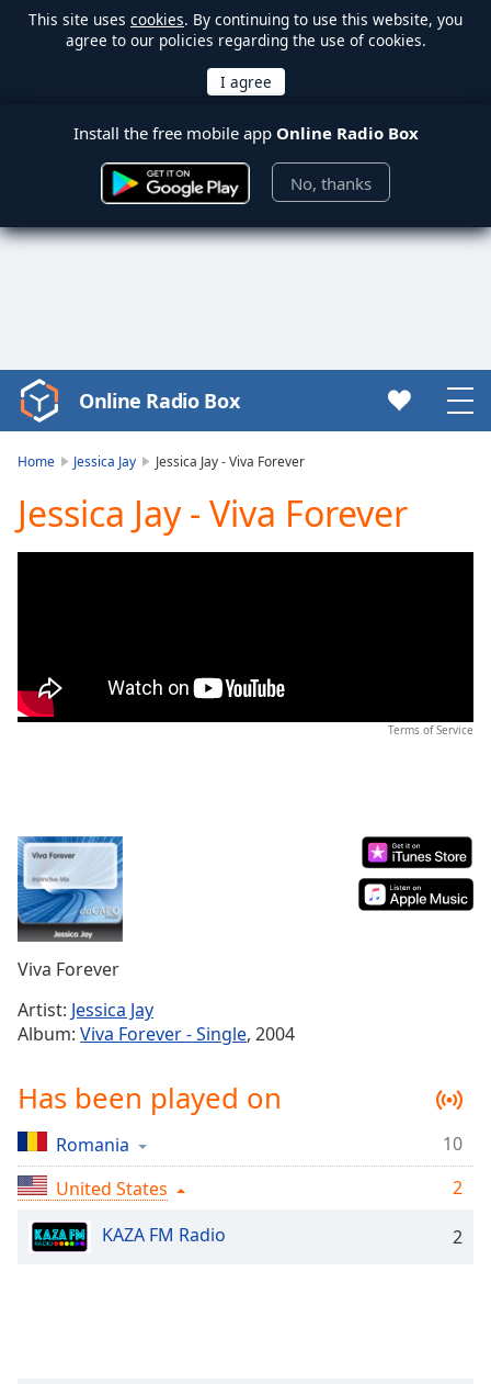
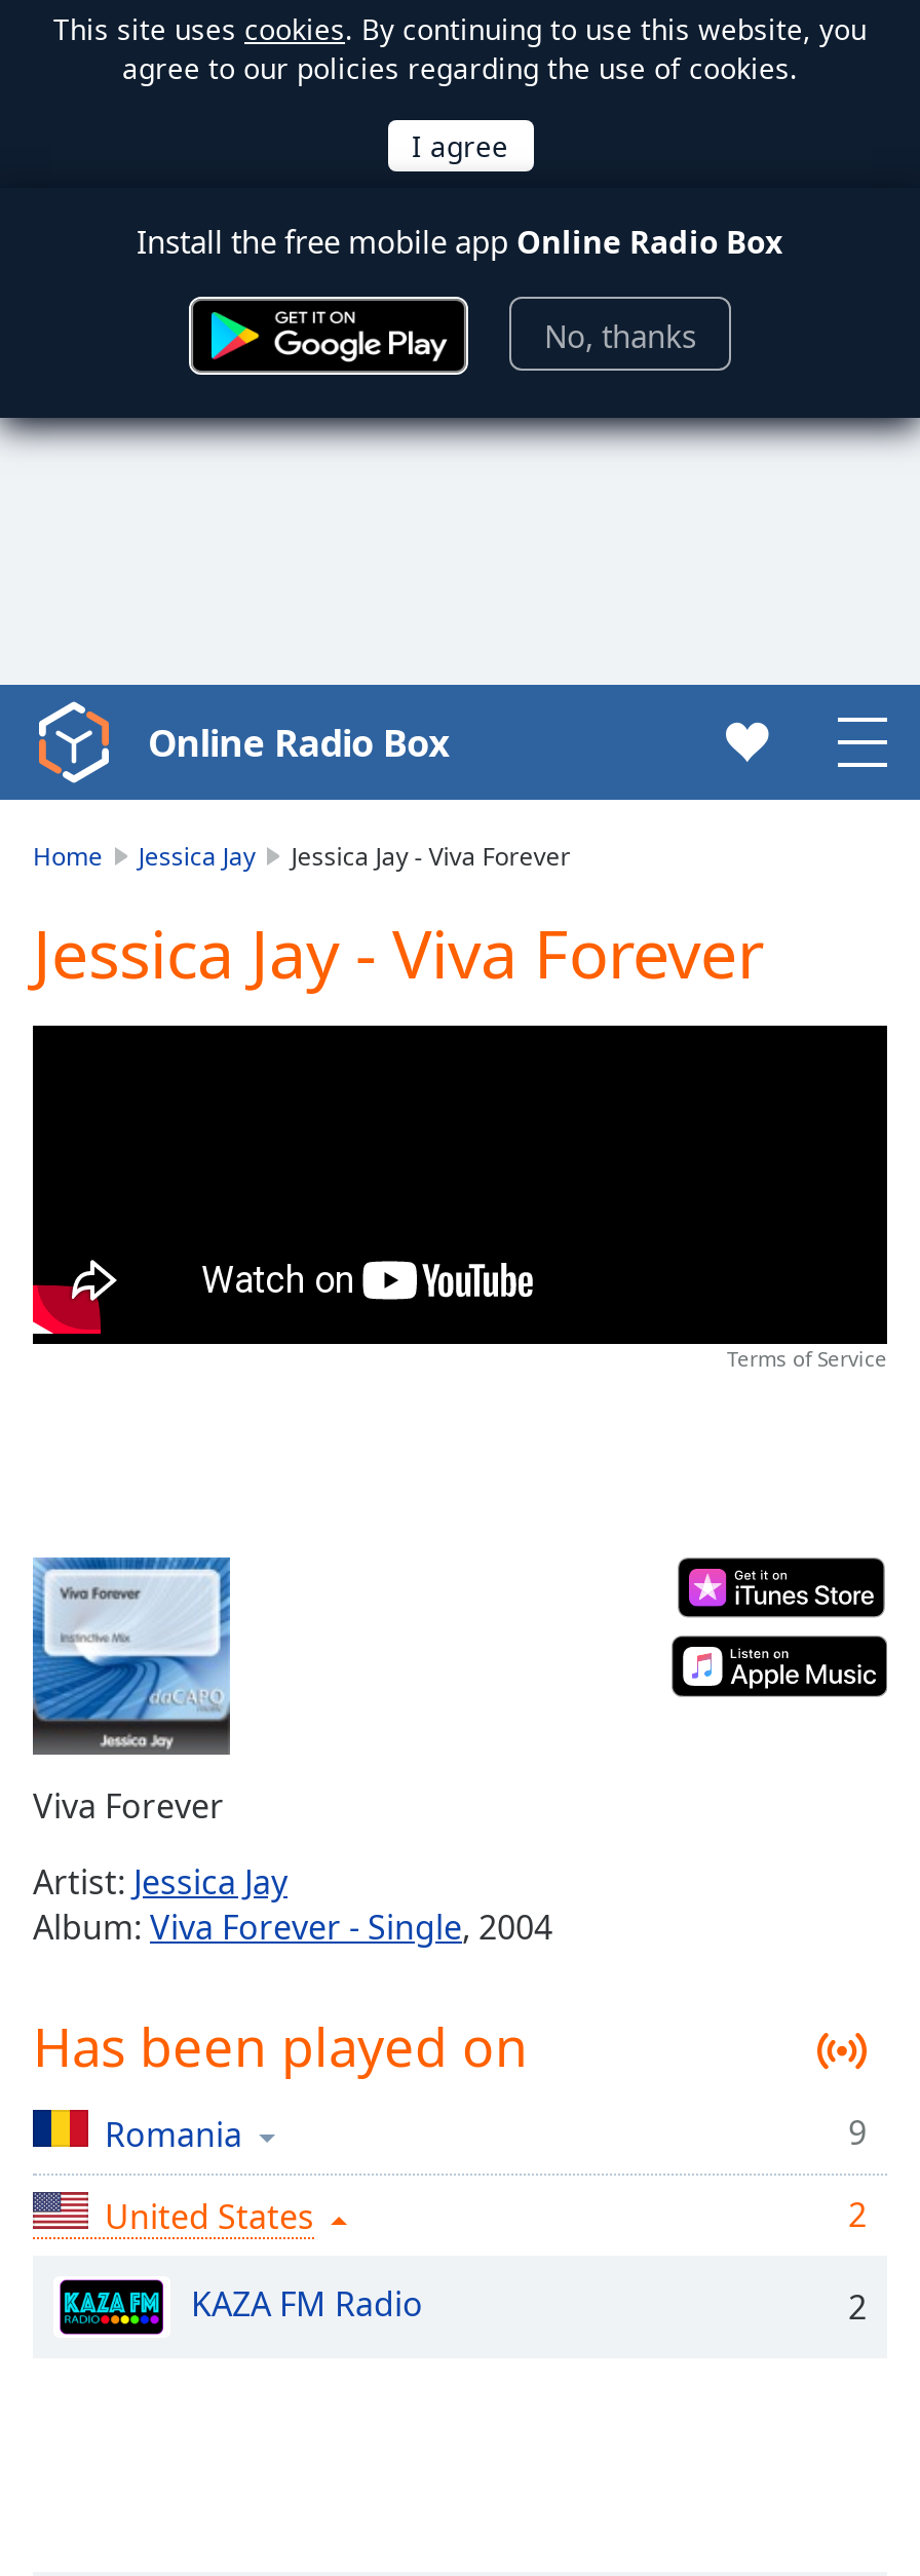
[443,1132,463,1156] 10 -> [848,2110,867,2155] 9

